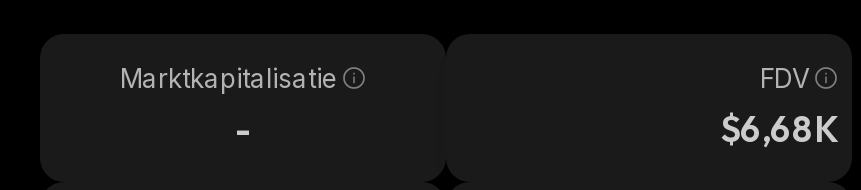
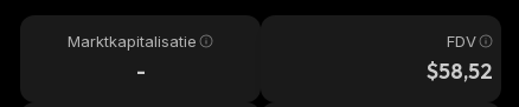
[720,106,838,152] $6,68K -> [427,58,493,85] $58,52

